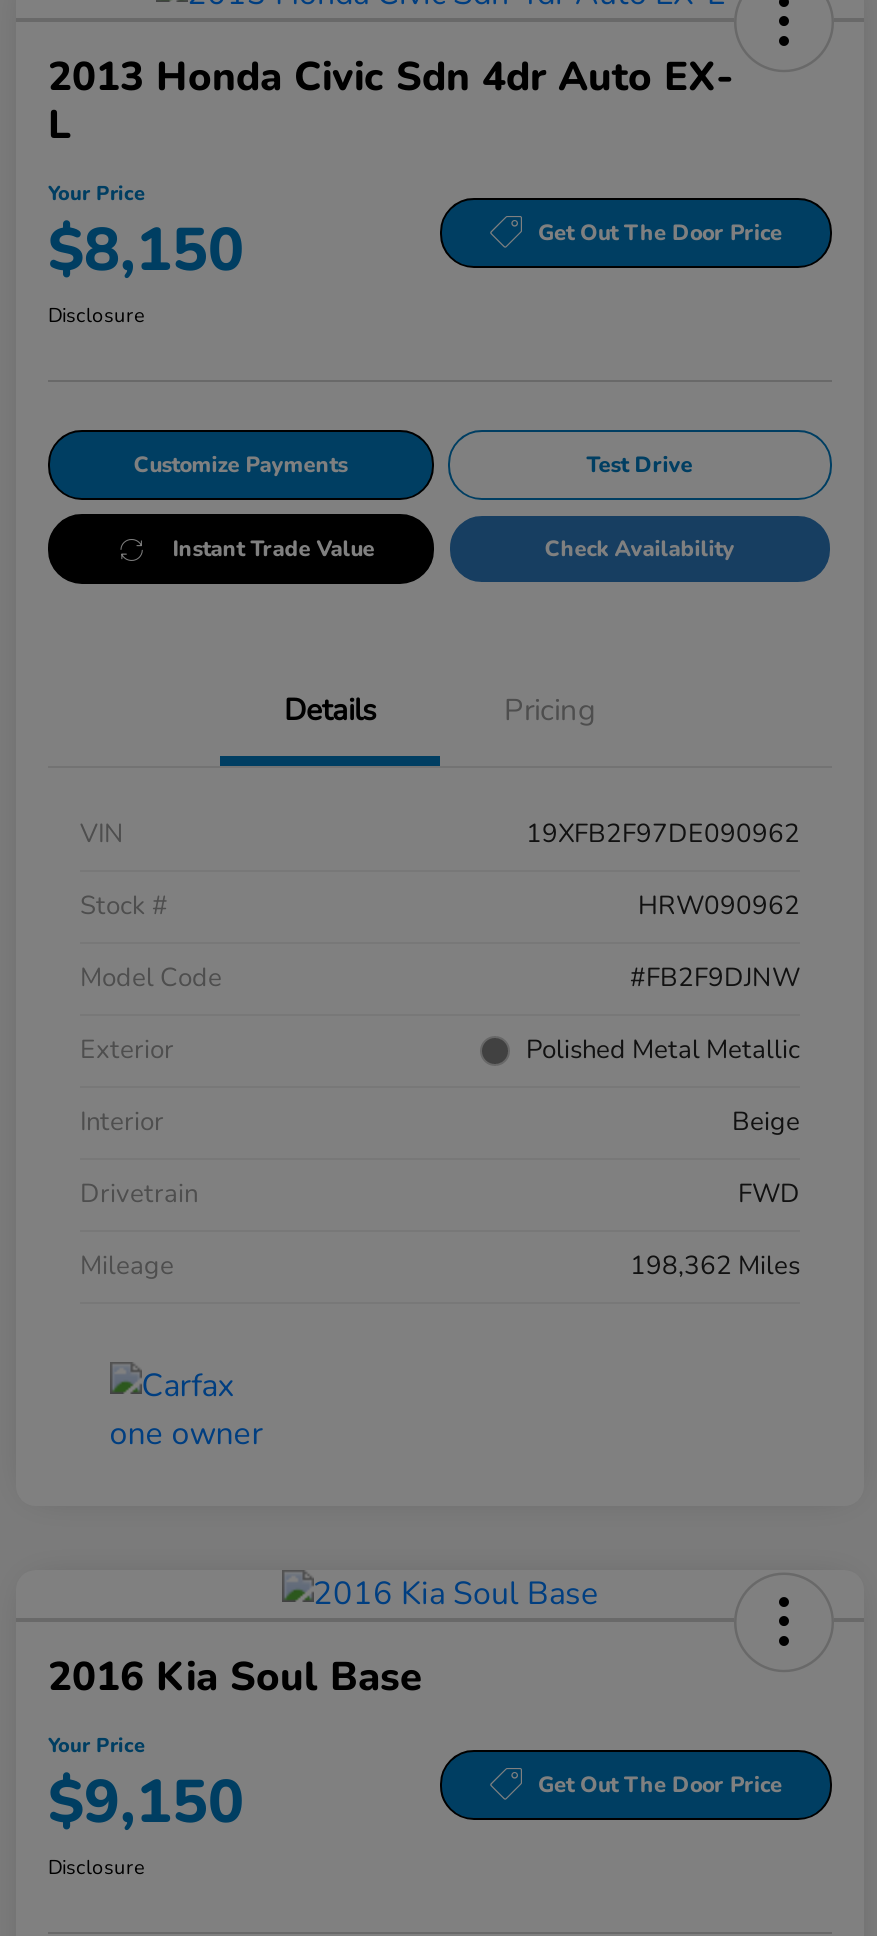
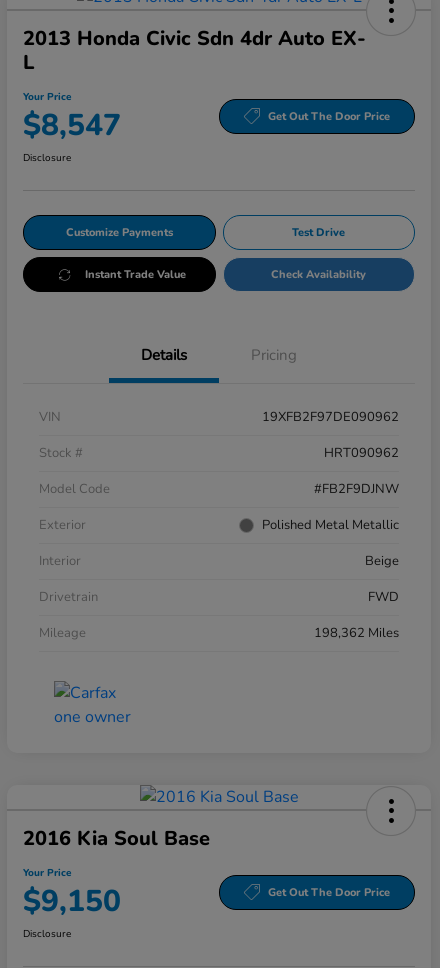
[48,210,244,292] $8,150 -> [23,105,121,146] $8,547
[638,888,800,924] HRW090962 -> [324,444,399,462] HRT090962

